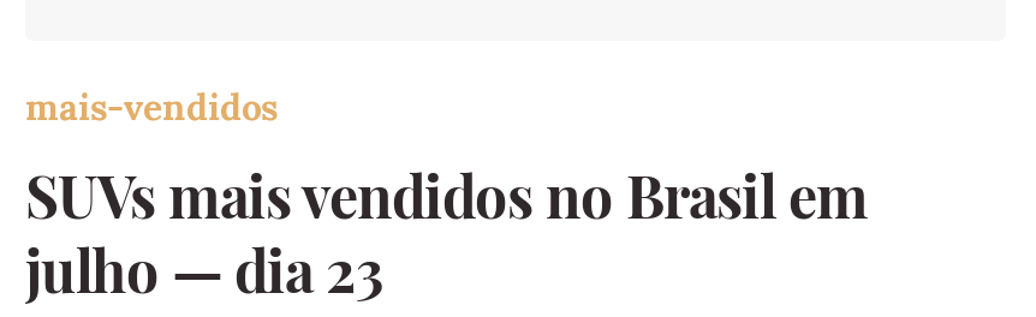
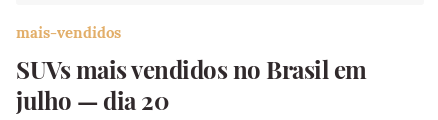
[25,231,383,308] julho — dia 23 -> [16,84,168,116] julho — dia 20

